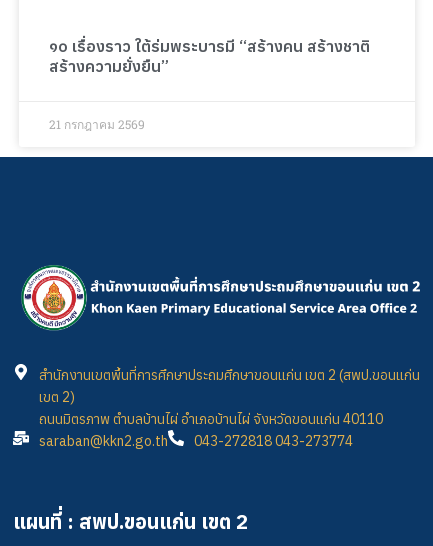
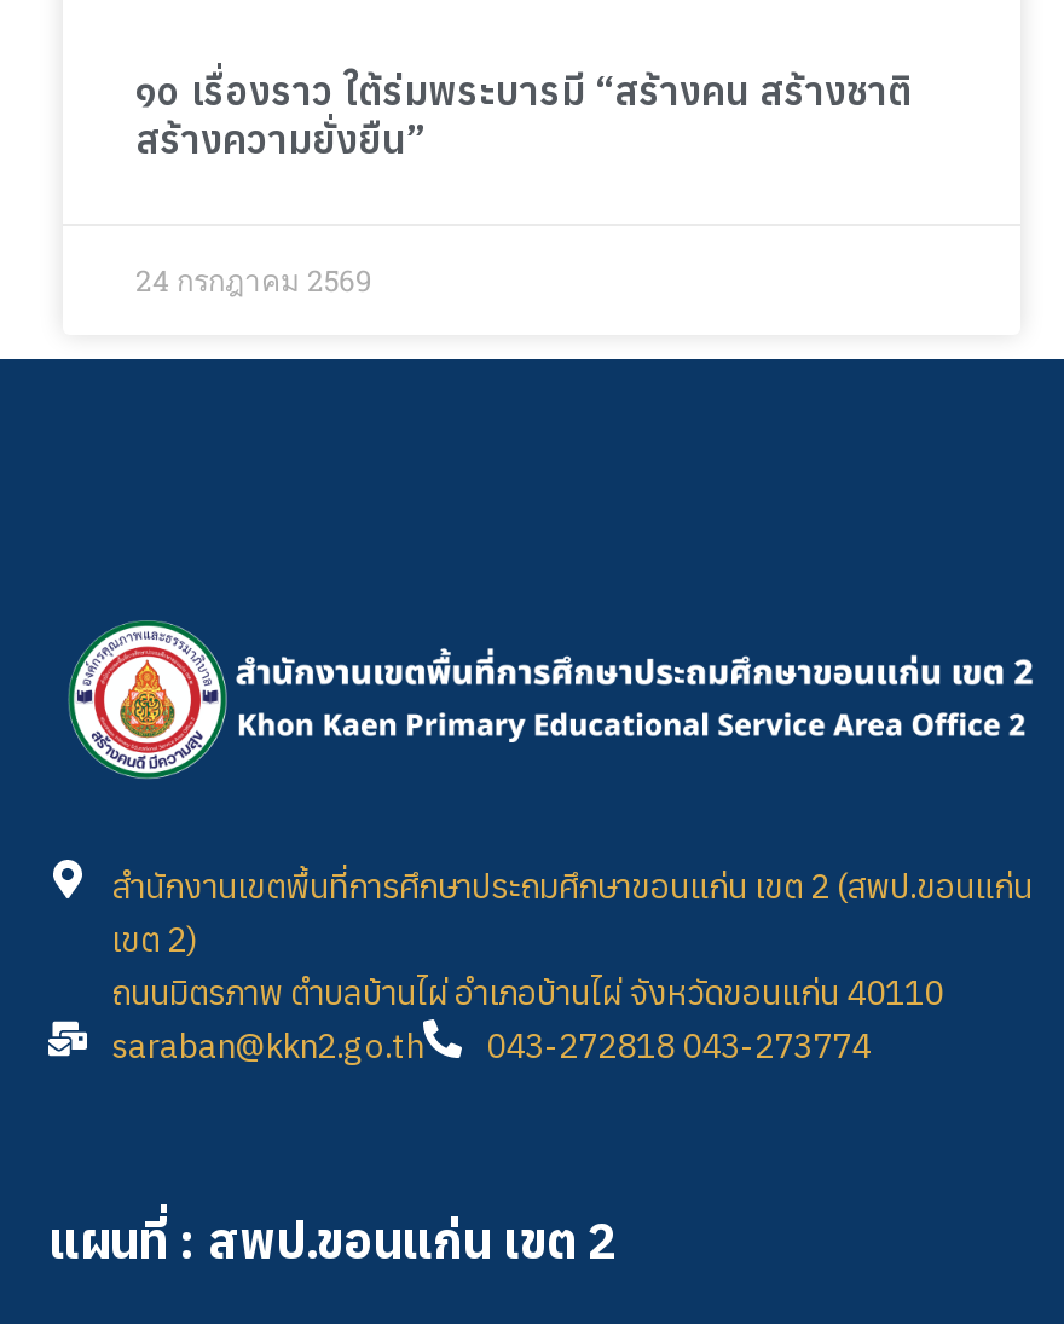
[49,116,145,132] 21 กรกฎาคม 2569 -> [135,260,372,299] 24 กรกฎาคม 2569

